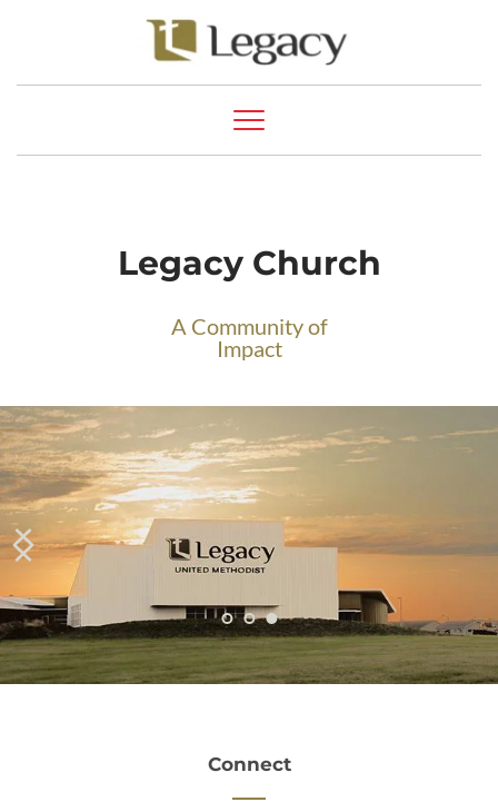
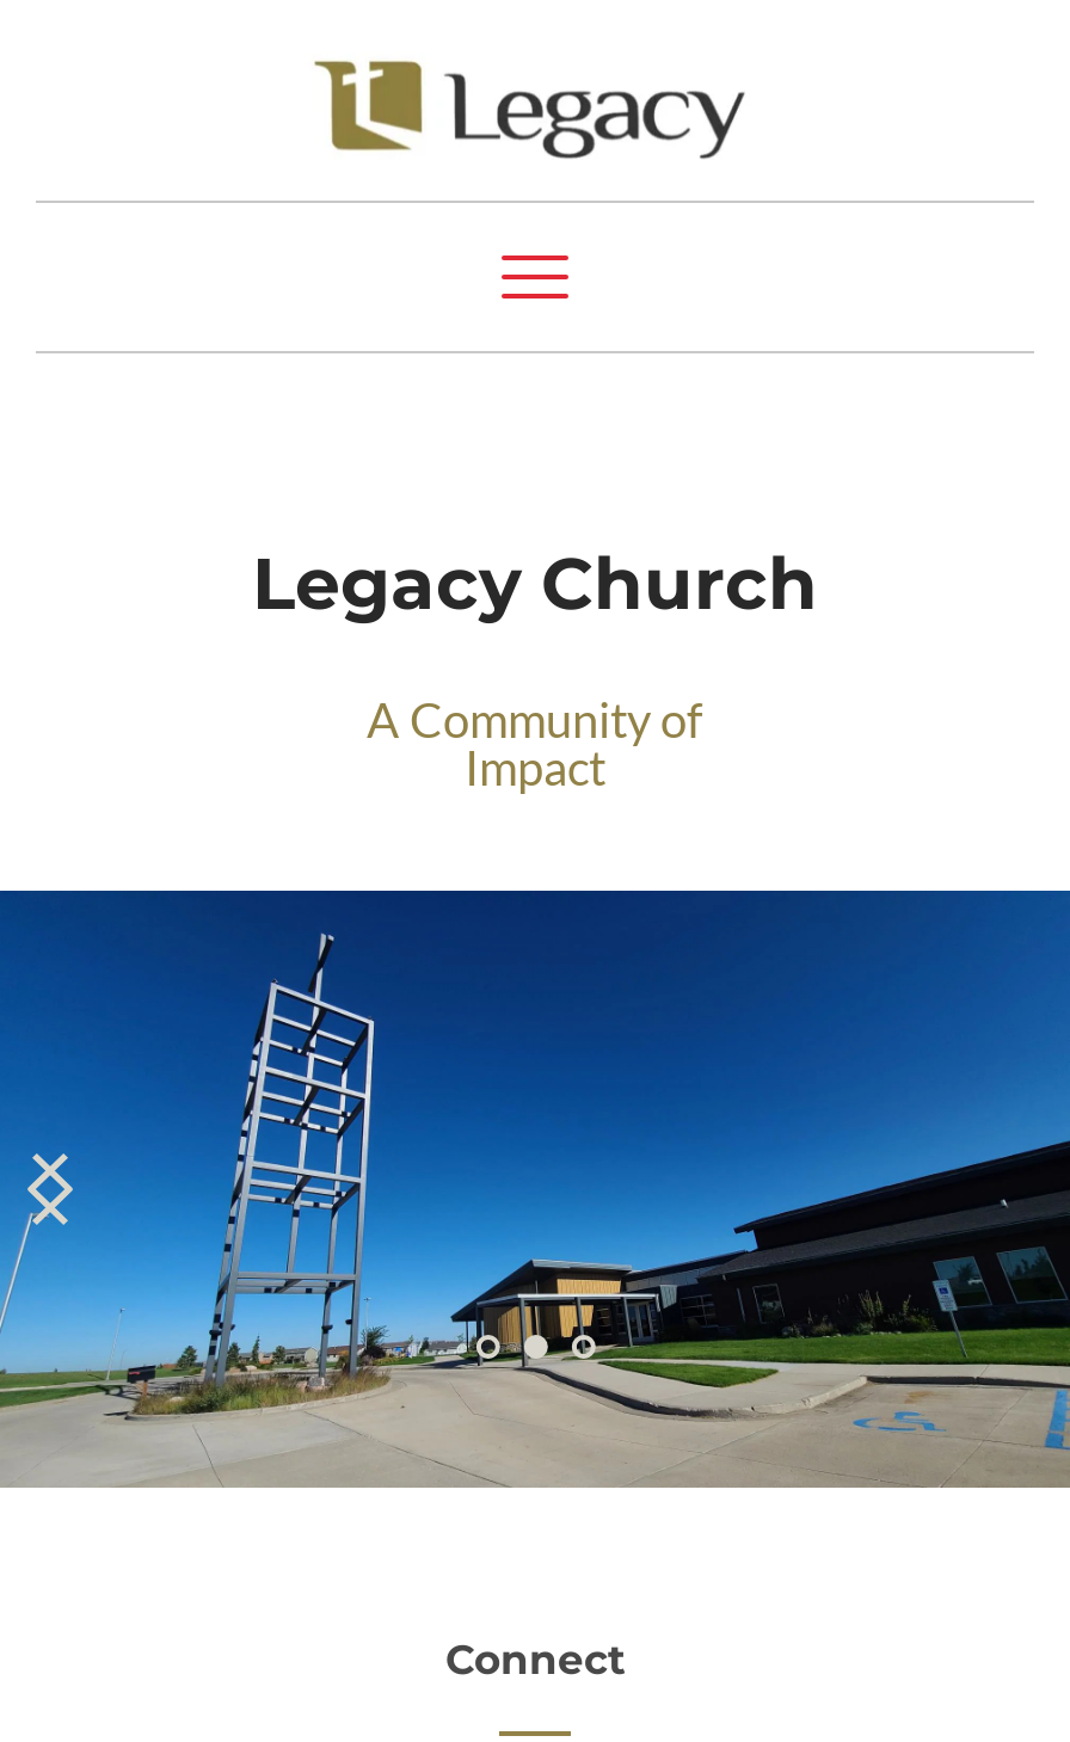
[3,405,495,684] [image] -> [7,888,1063,1488] [image]

